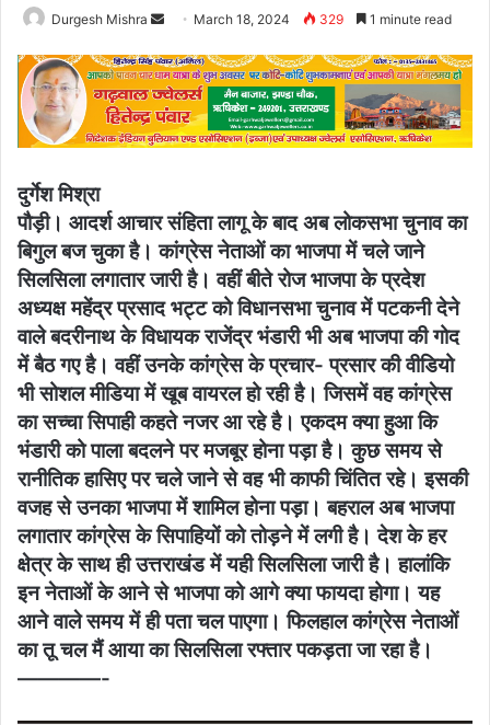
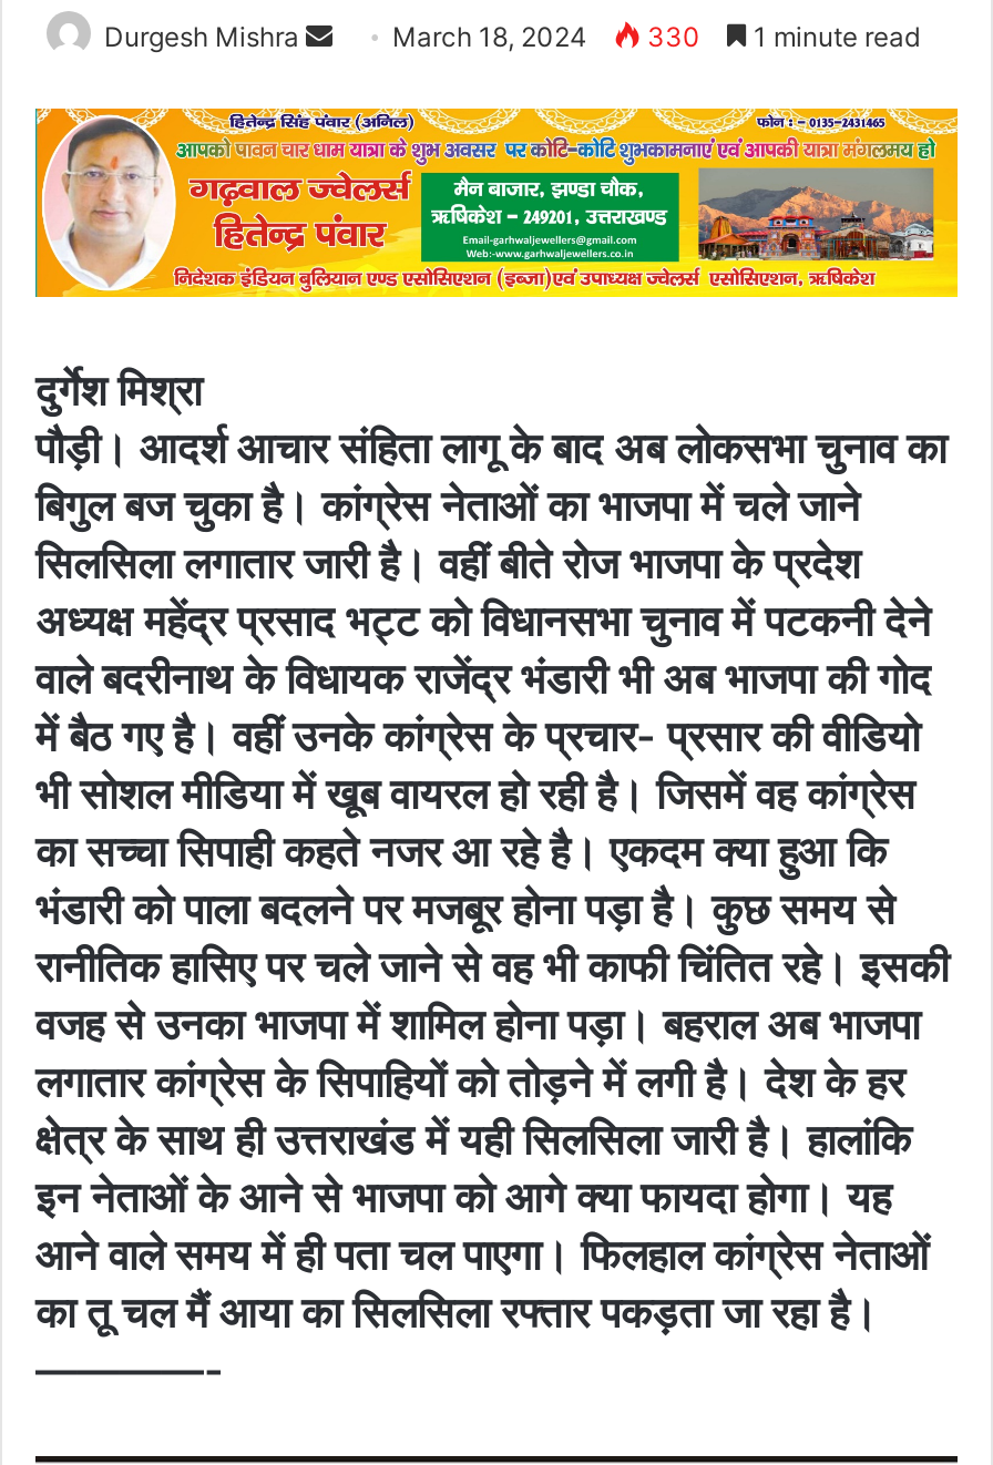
[316,11,343,27] 329 -> [641,20,700,53] 330

